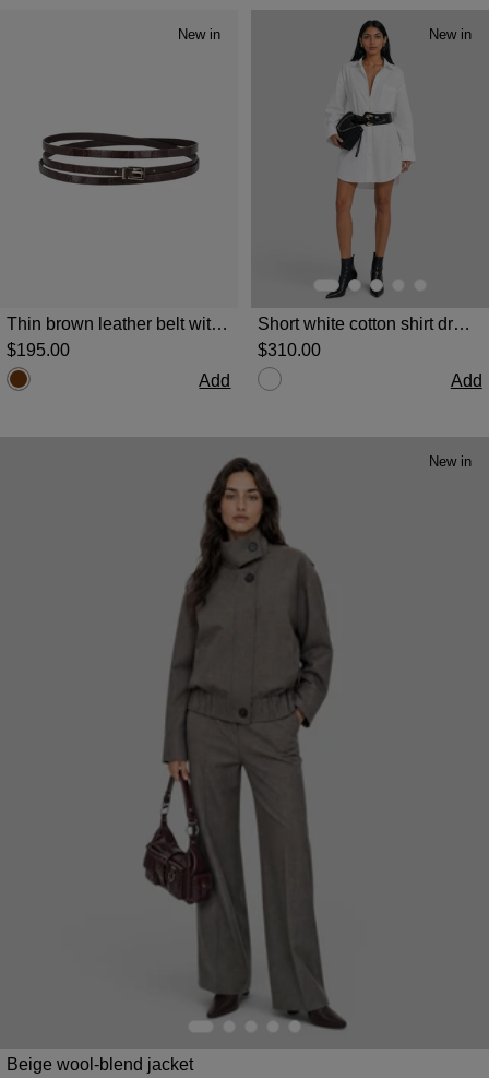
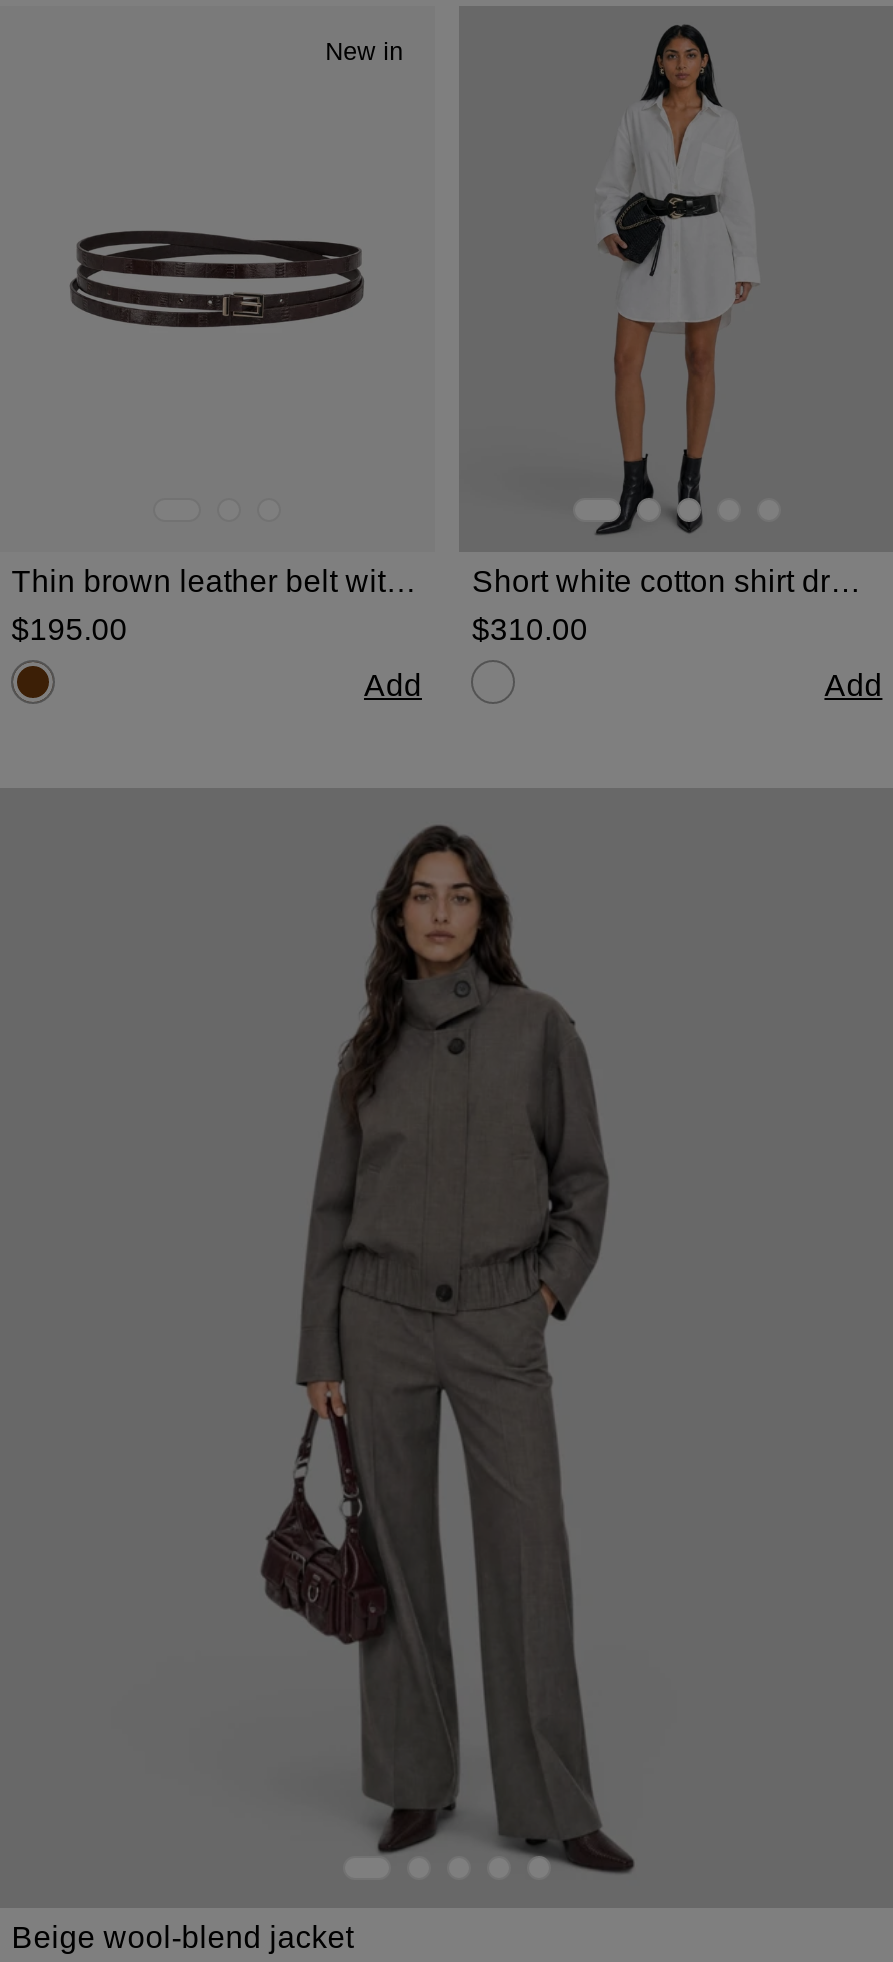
[429,27,472,42] New in -> none
[429,454,472,469] New in -> none

